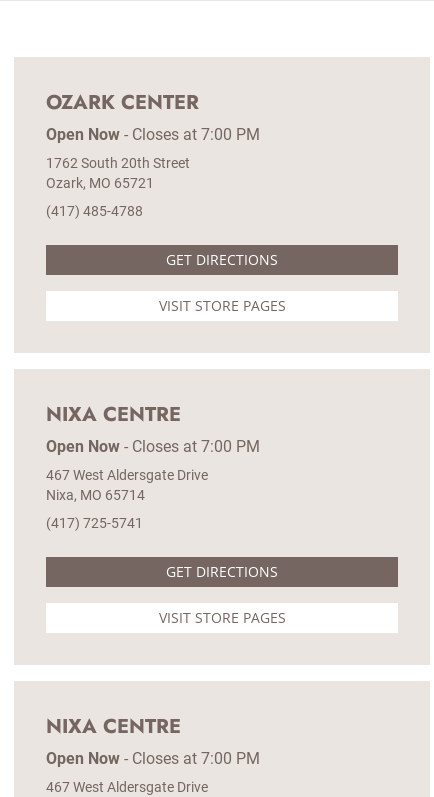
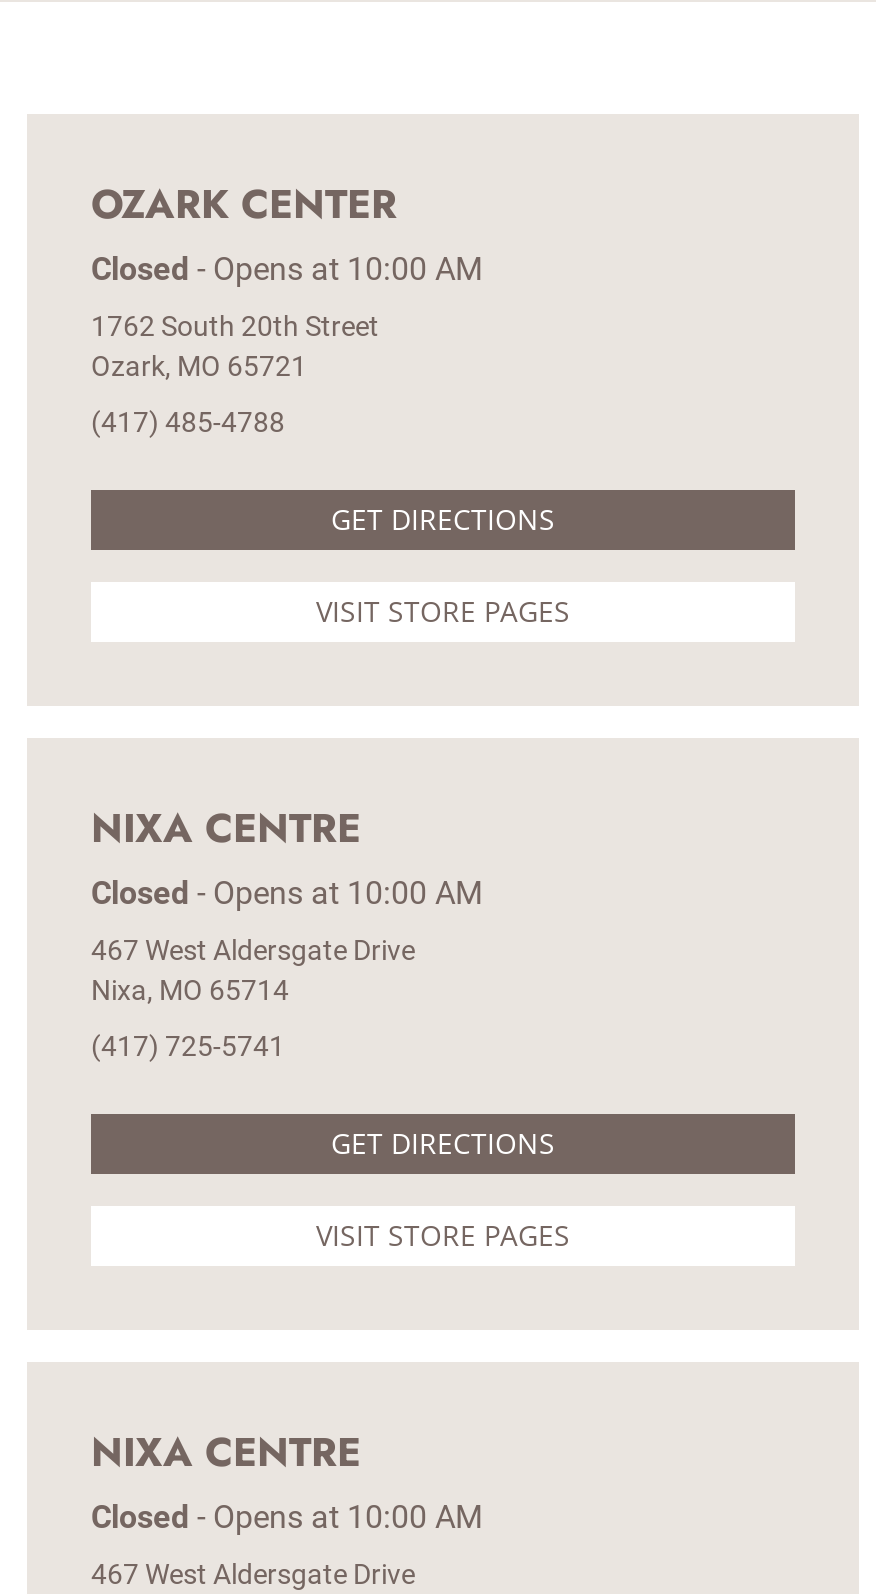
[46,125,260,144] Open Now - Closes at 7:00 PM -> [91,250,483,288] Closed - Opens at 10:00 AM
[46,437,260,456] Open Now - Closes at 7:00 PM -> [91,874,483,912] Closed - Opens at 10:00 AM
[46,749,260,768] Open Now - Closes at 7:00 PM -> [91,1498,483,1536] Closed - Opens at 10:00 AM

